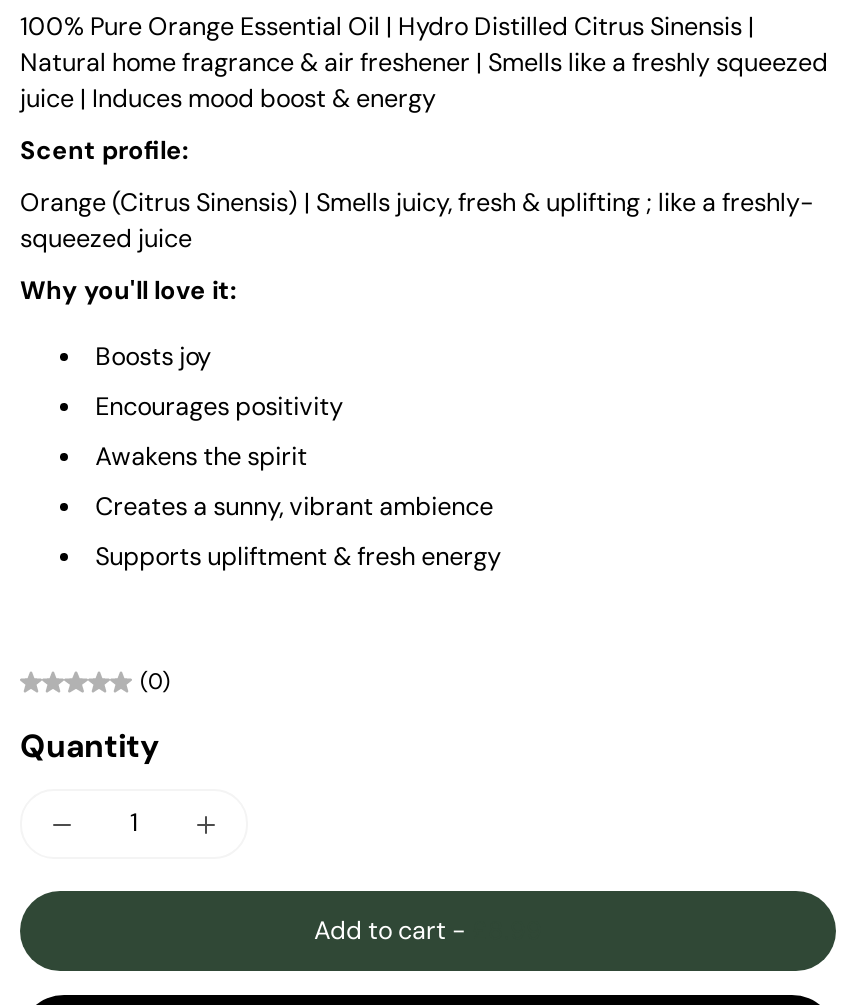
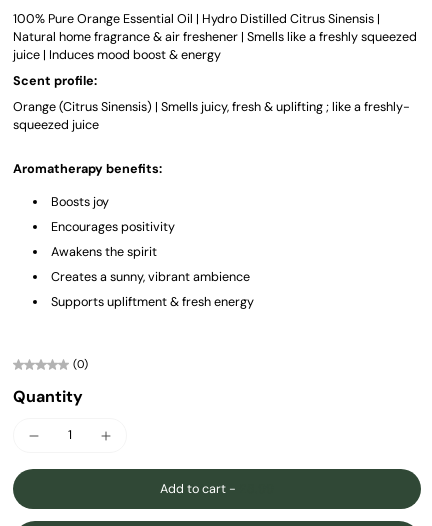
[20,275,236,307] Why you'll love it: -> [13,161,162,177] Aromatherapy benefits:

